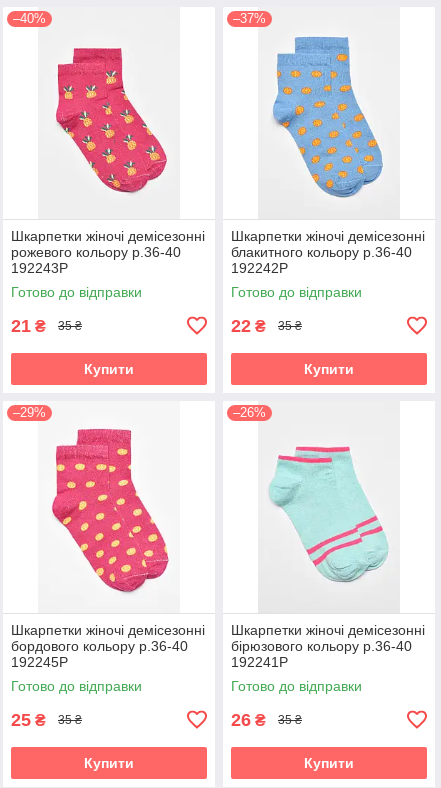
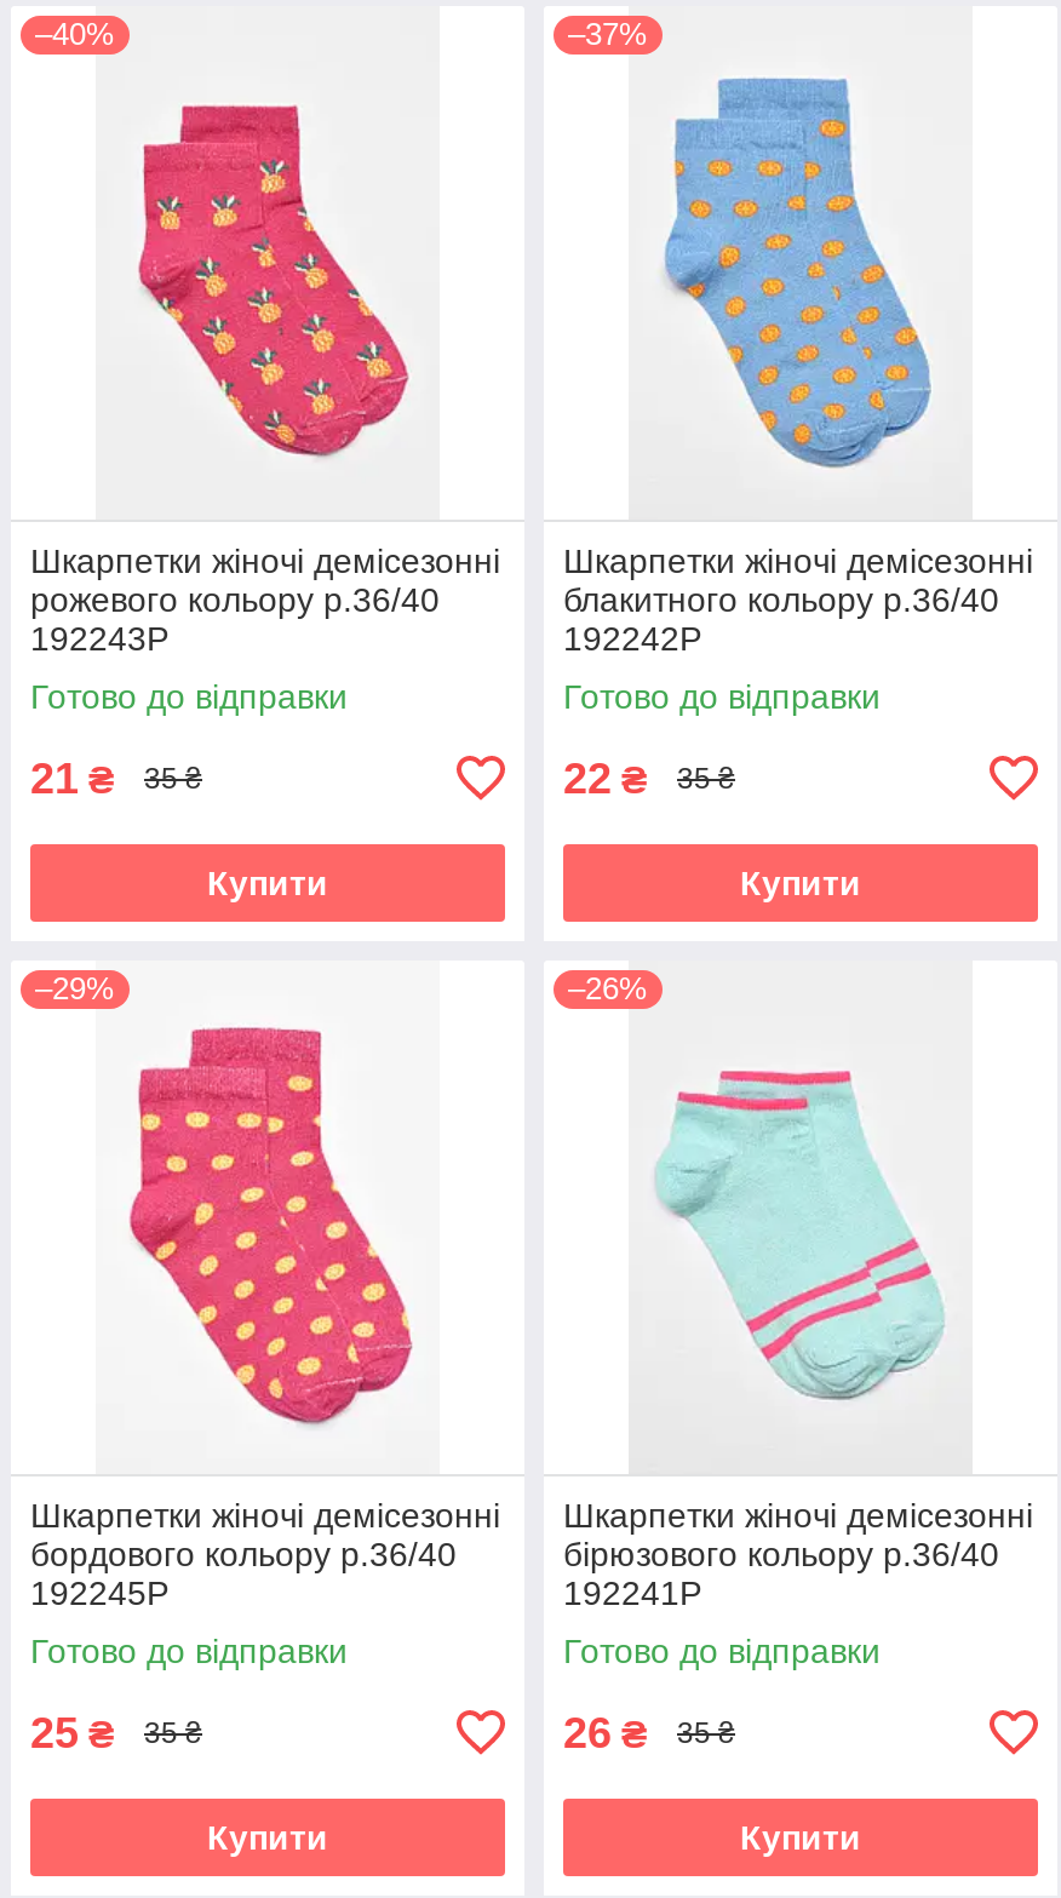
[11,244,181,260] рожевого кольору р.36-40 -> [30,580,440,618] рожевого кольору р.36/40
[231,244,412,260] блакитного кольору р.36-40 -> [563,580,999,618] блакитного кольору р.36/40
[11,638,188,654] бордового кольору р.36-40 -> [30,1534,457,1573] бордового кольору р.36/40
[231,638,412,654] бірюзового кольору р.36-40 -> [563,1534,999,1573] бірюзового кольору р.36/40

